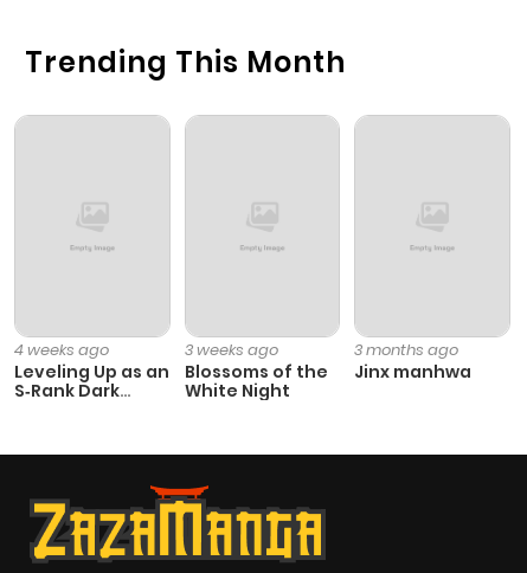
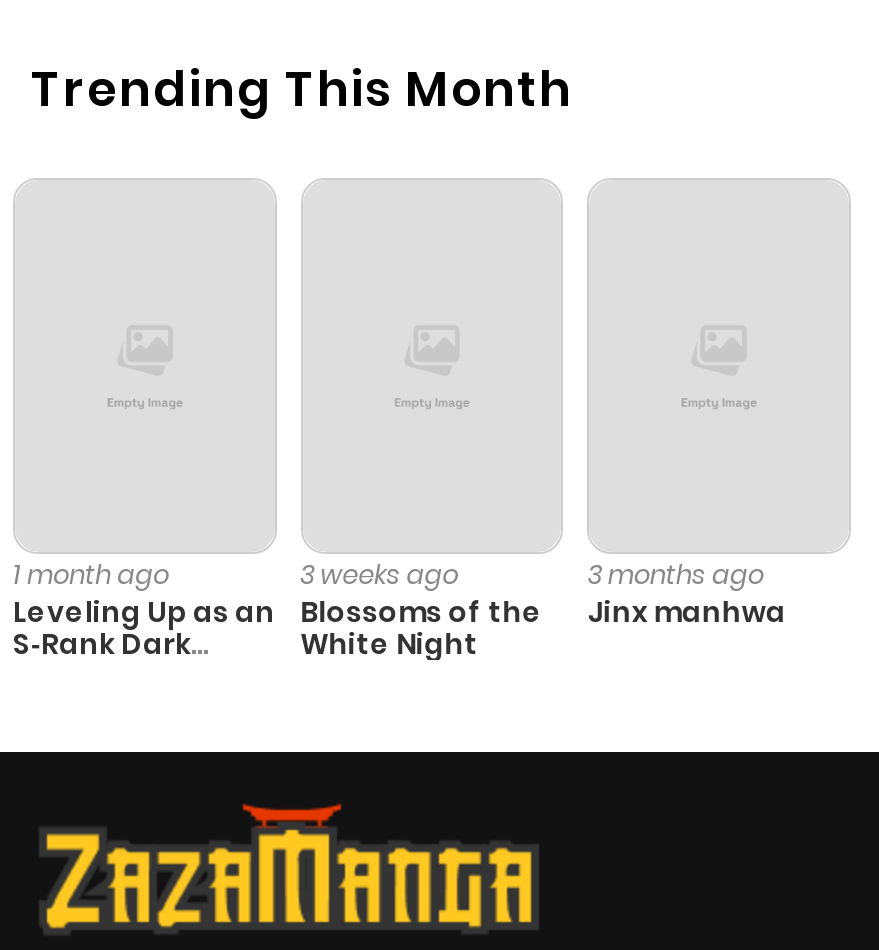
[14,339,109,361] 4 weeks ago -> [13,556,169,594] 1 month ago

